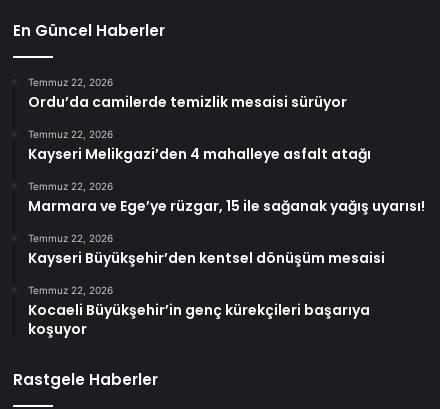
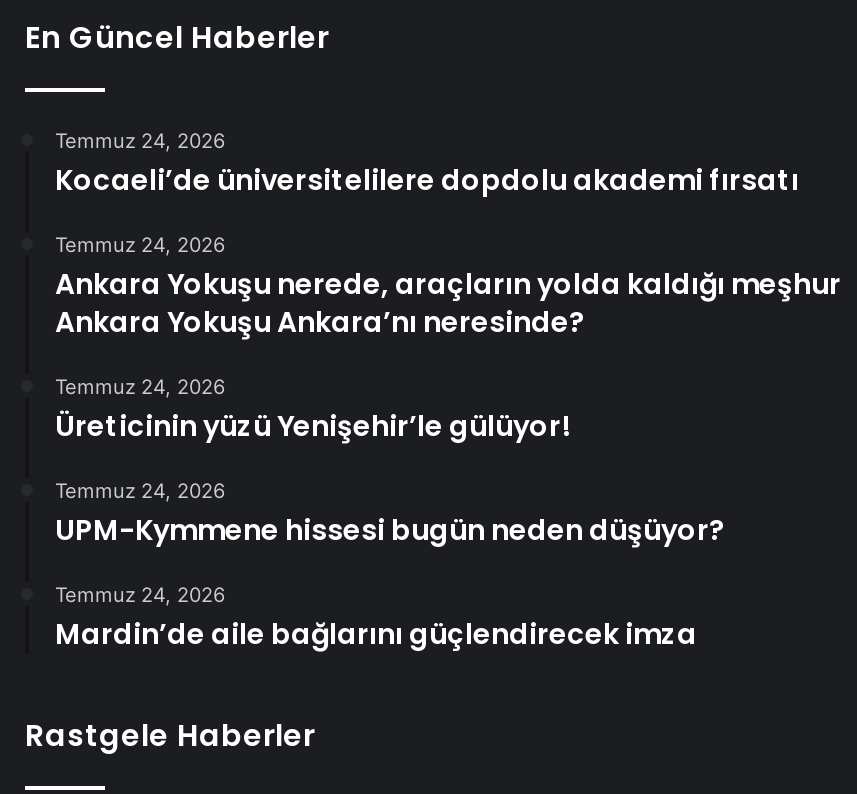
[28,76,350,112] Temmuz 22, 2026 | Ordu’da camilerde temizlik mesaisi sürüyor -> [55,128,799,200] Temmuz 24, 2026 | Kocaeli’de üniversitelilere dopdolu akademi fırsatı
[28,128,371,164] Temmuz 22, 2026 | Kayseri Melikgazi’den 4 mahalleye asfalt atağı -> [55,232,841,342] Temmuz 24, 2026 | Ankara Yokuşu nerede, araçların yolda kaldığı meşhur | Ankara Yokuşu Ankara’nı neresinde?
[28,180,425,216] Temmuz 22, 2026 | Marmara ve Ege’ye rüzgar, 15 ile sağanak yağış uyarısı! -> [55,374,569,446] Temmuz 24, 2026 | Üreticinin yüzü Yenişehir’le gülüyor!
[28,232,385,268] Temmuz 22, 2026 | Kayseri Büyükşehir’den kentsel dönüşüm mesaisi -> [55,478,725,550] Temmuz 24, 2026 | UPM-Kymmene hissesi bugün neden düşüyor?
[28,284,370,339] Temmuz 22, 2026 | Kocaeli Büyükşehir’in genç kürekçileri başarıya | koşuyor -> [55,582,697,654] Temmuz 24, 2026 | Mardin’de aile bağlarını güçlendirecek imza

